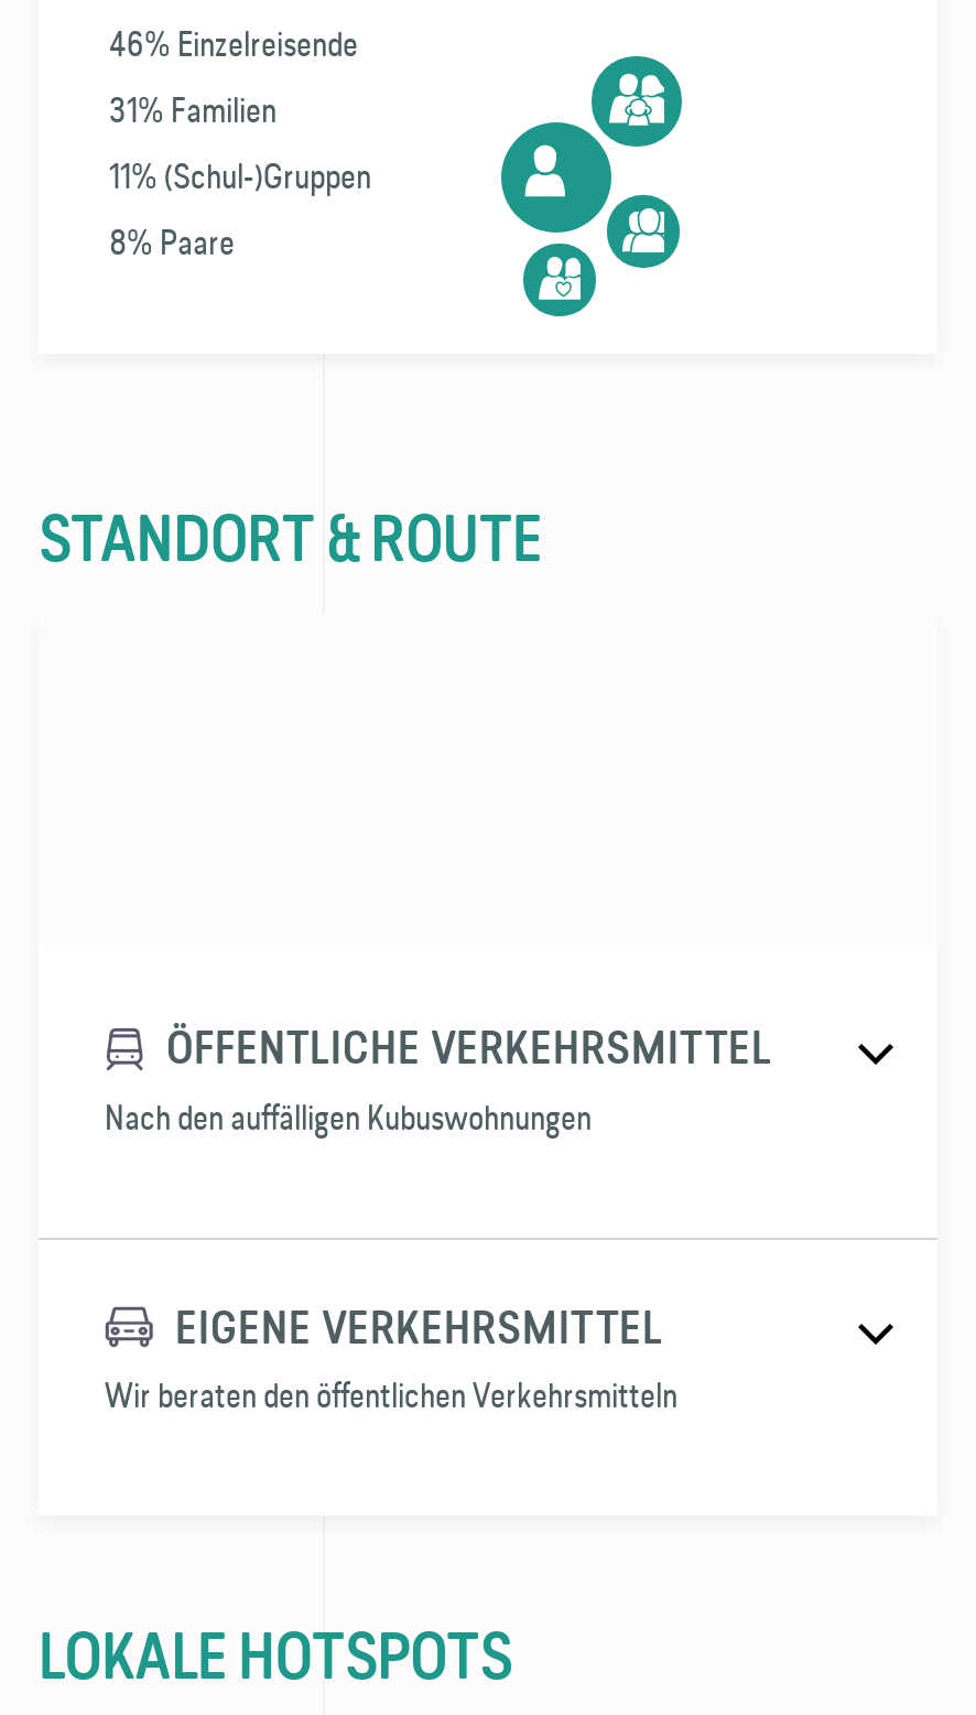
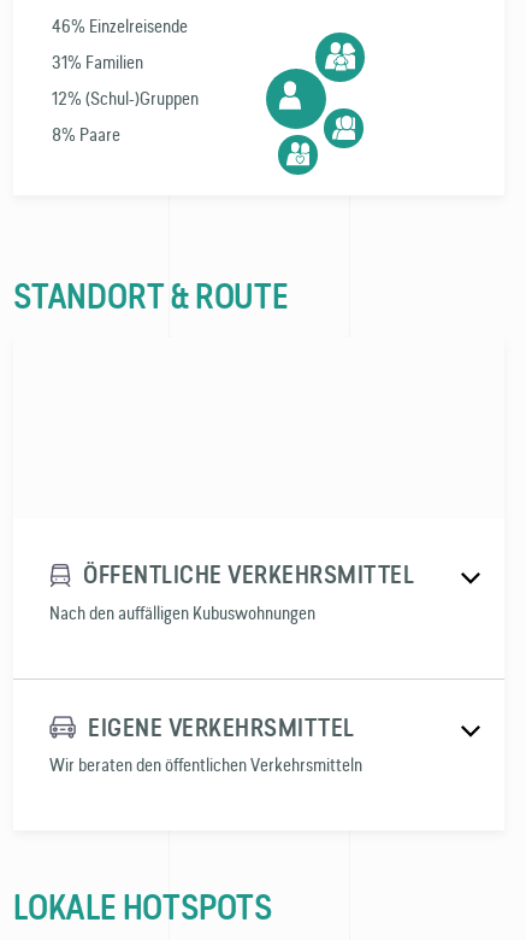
[109,152,371,199] 11% (Schul-)Gruppen -> [52,85,199,110] 12% (Schul-)Gruppen

